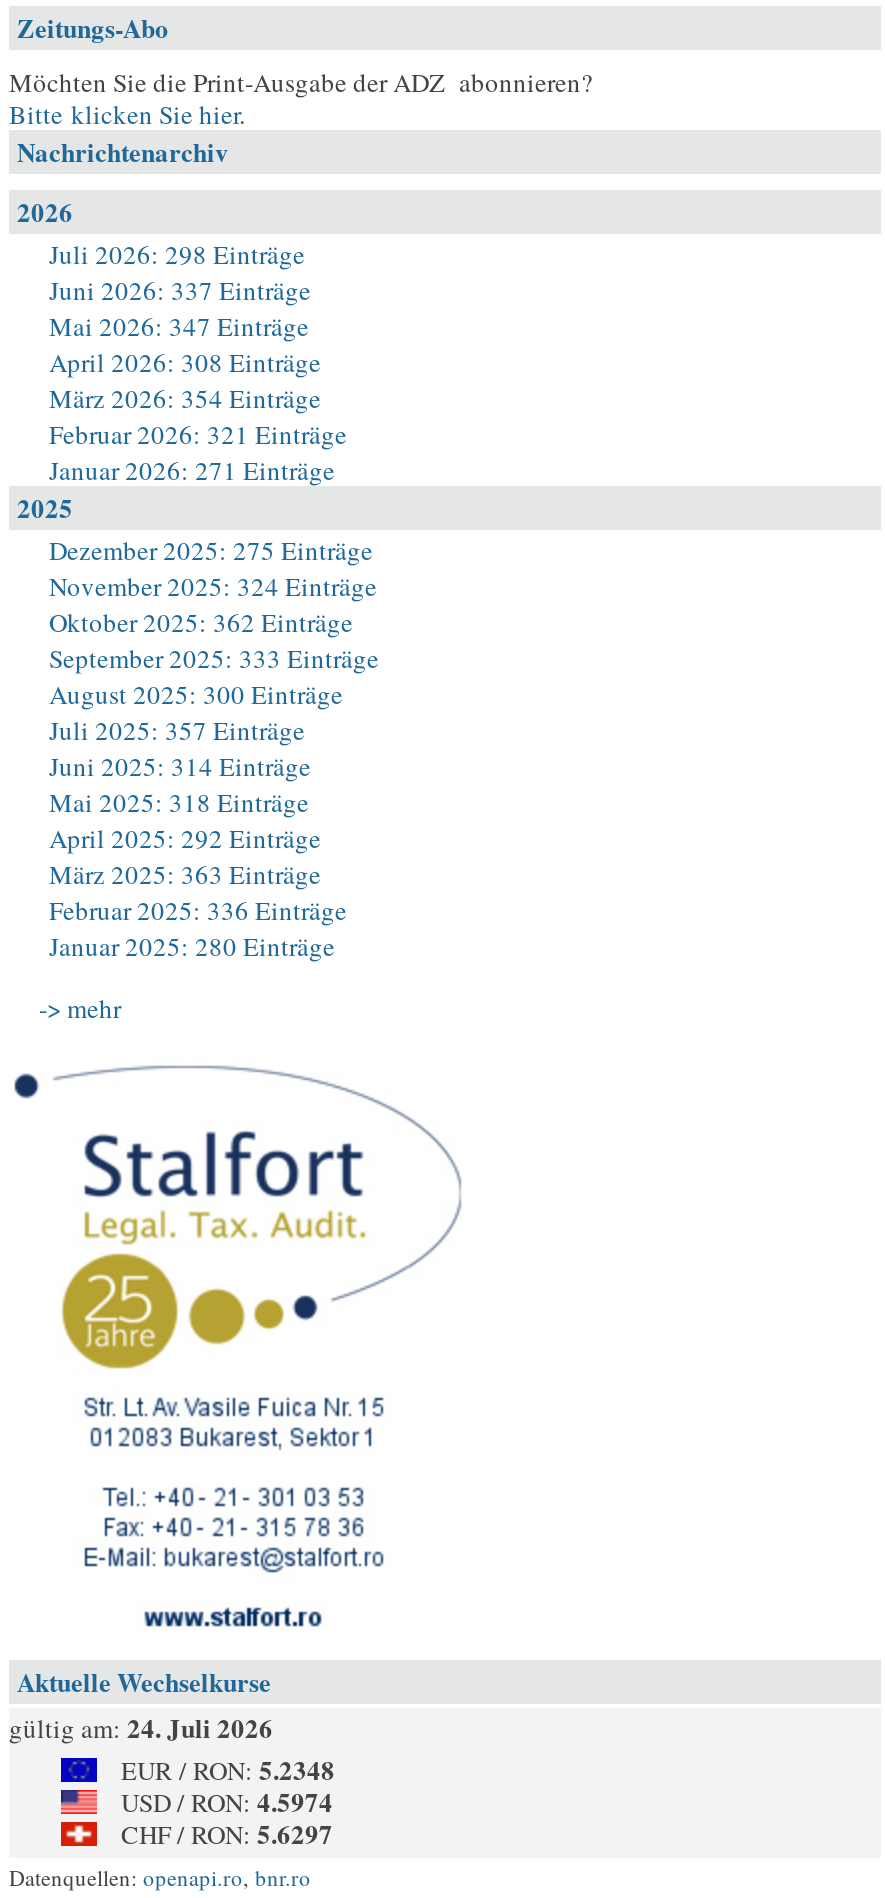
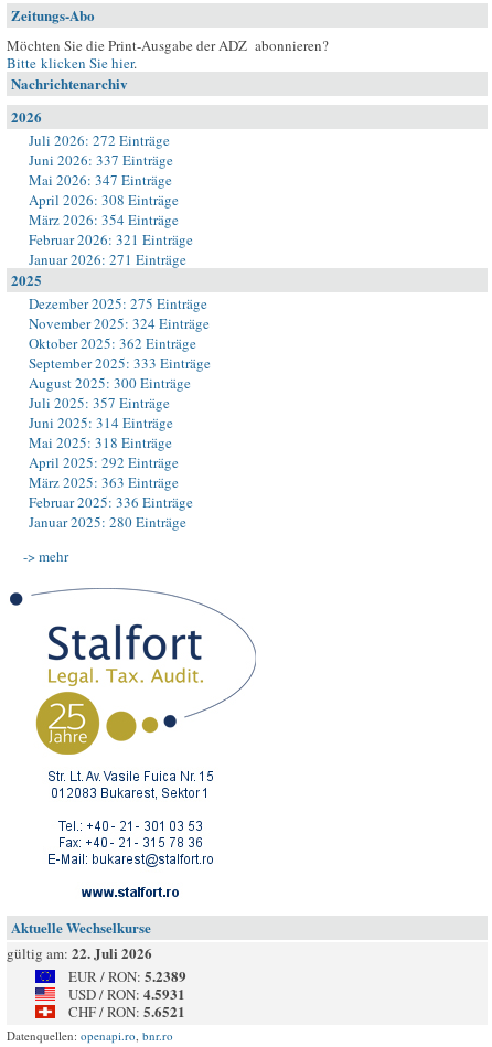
[49,236,305,272] Juli 2026: 298 Einträge -> [29,130,170,150] Juli 2026: 272 Einträge
[9,1708,273,1746] gültig am: 24. Juli 2026 -> [7,942,152,963] gültig am: 22. Juli 2026
[121,1750,335,1788] EUR / RON: 5.2348 -> [68,965,186,986] EUR / RON: 5.2389
[121,1782,333,1820] USD / RON: 4.5974 -> [68,983,185,1004] USD / RON: 4.5931
[121,1814,333,1852] CHF / RON: 5.6297 -> [68,1001,185,1022] CHF / RON: 5.6521

